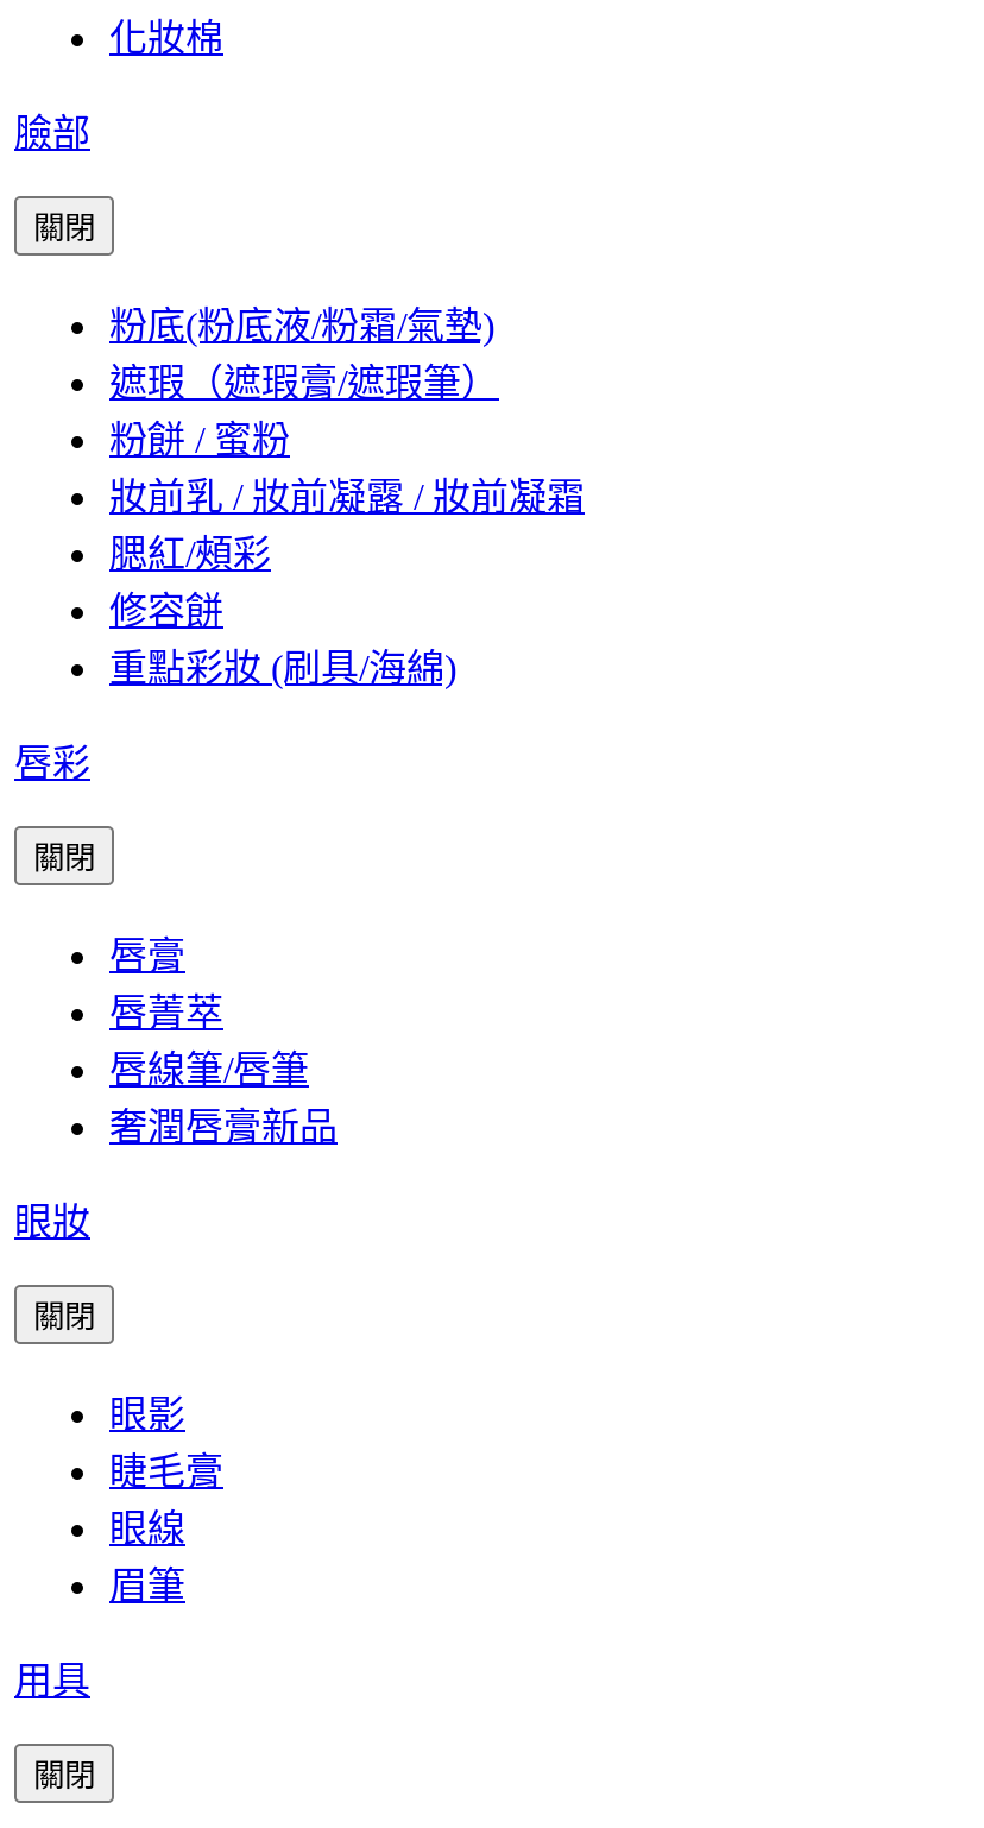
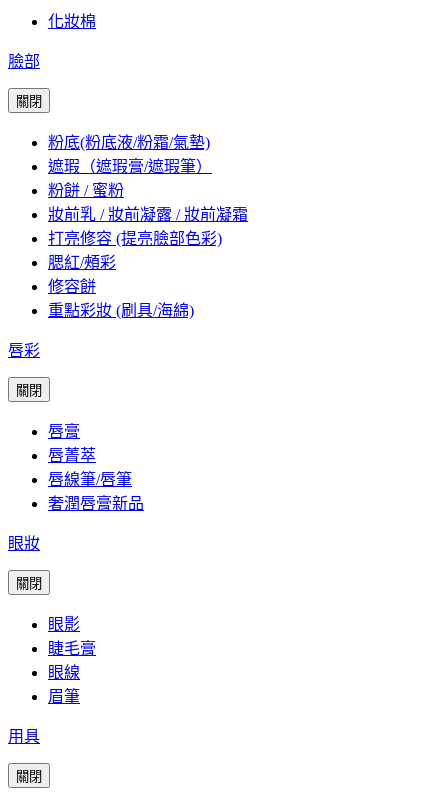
none -> [48,230,222,247] 打亮修容 (提亮臉部色彩)

